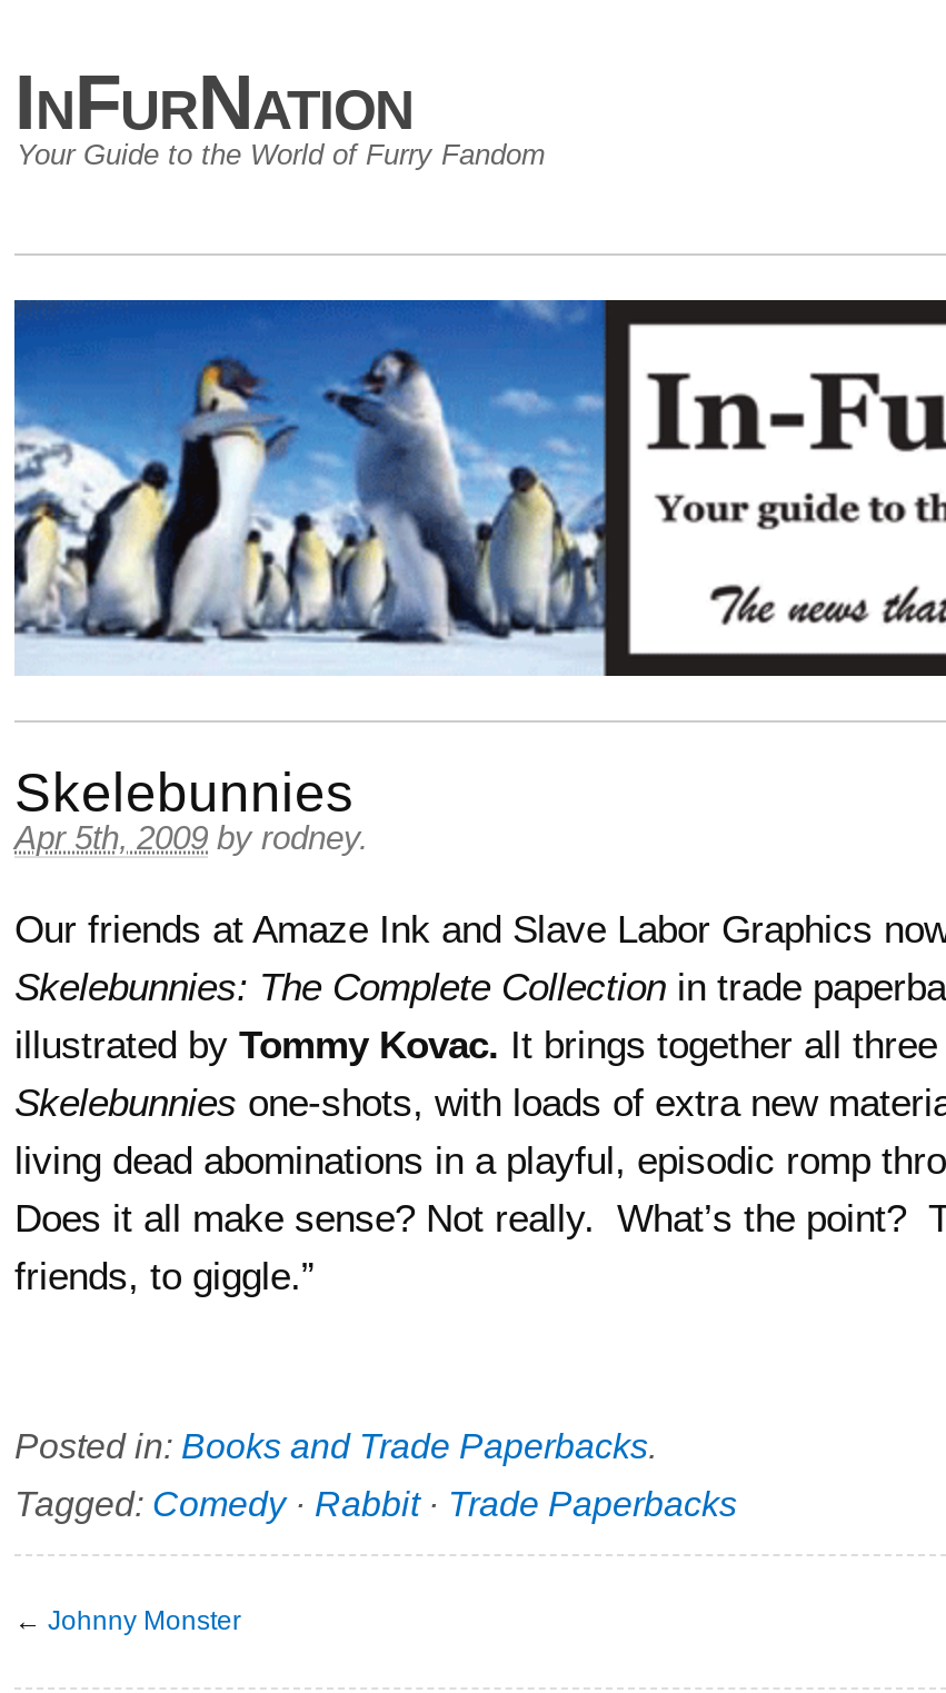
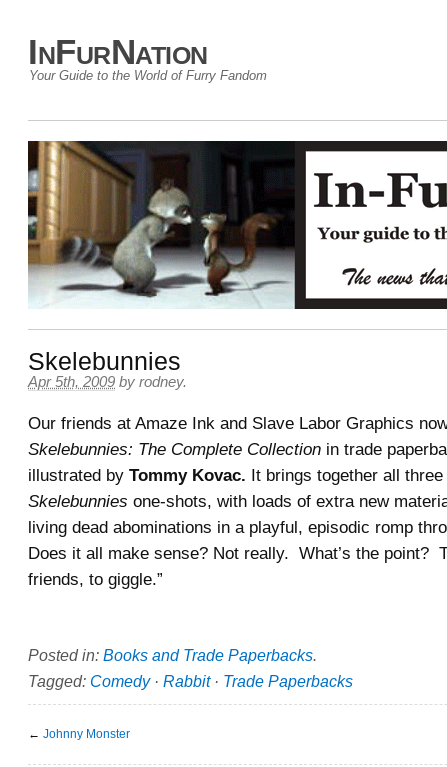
[12,298,608,649] [image] -> [27,140,295,303] [image]

